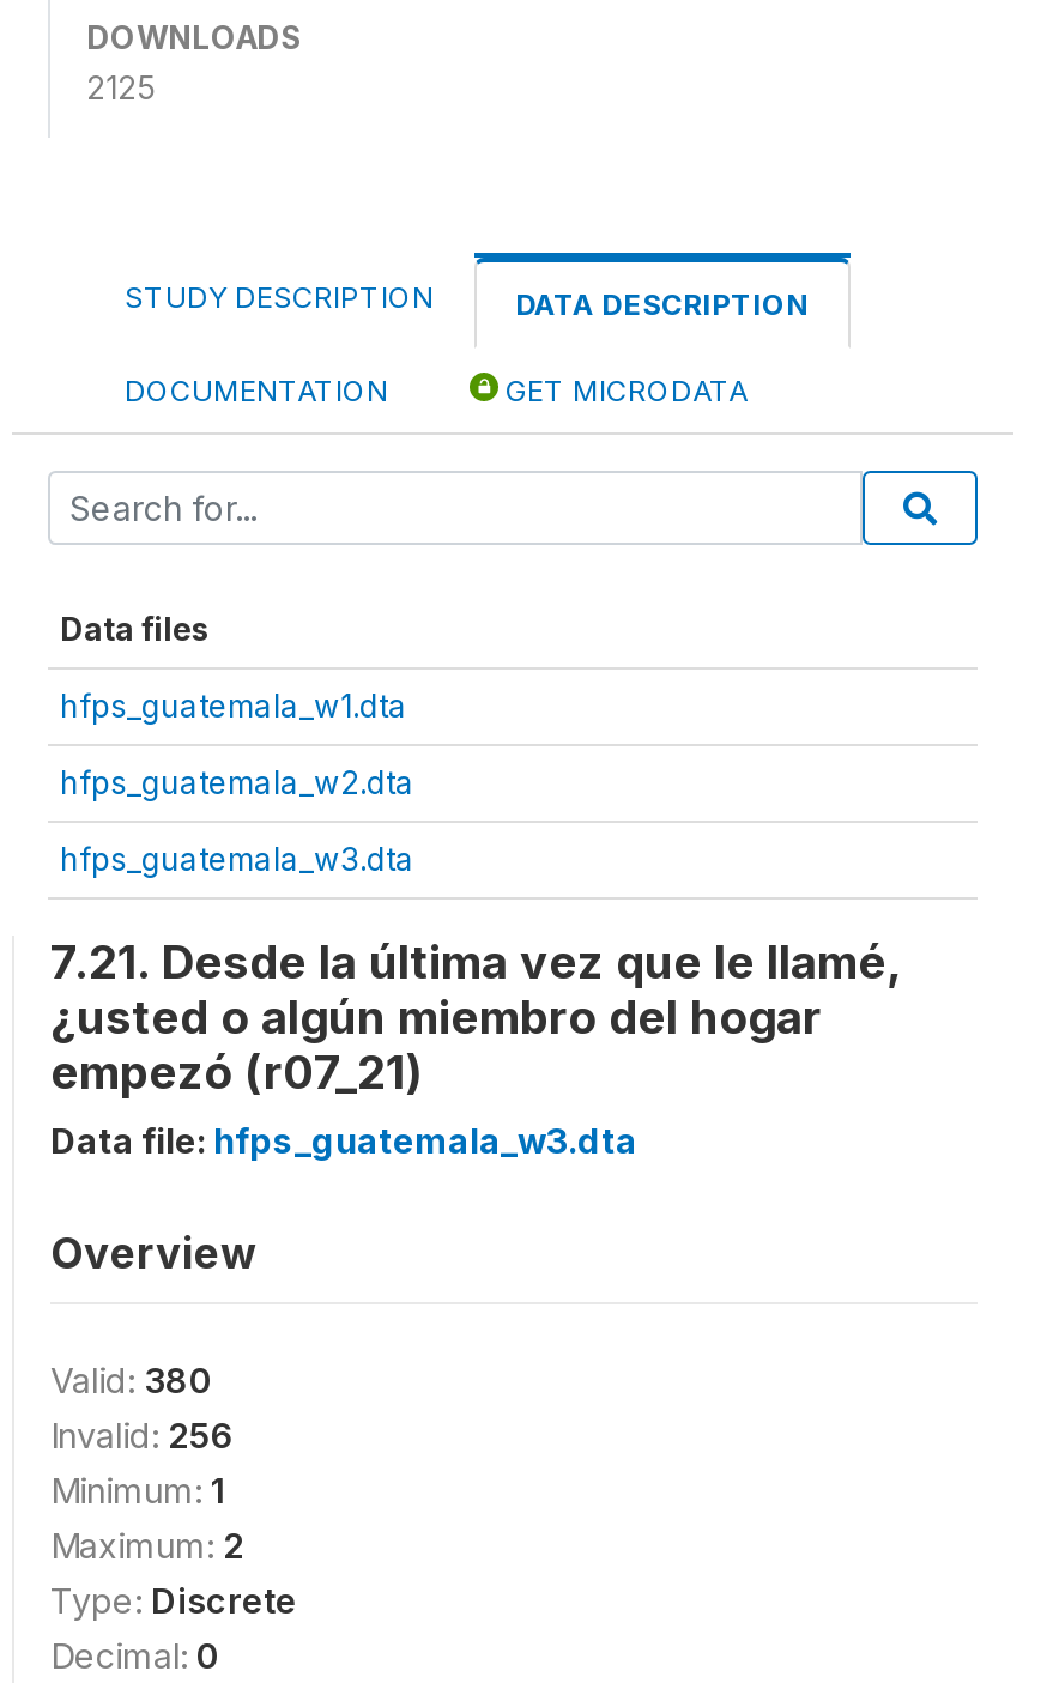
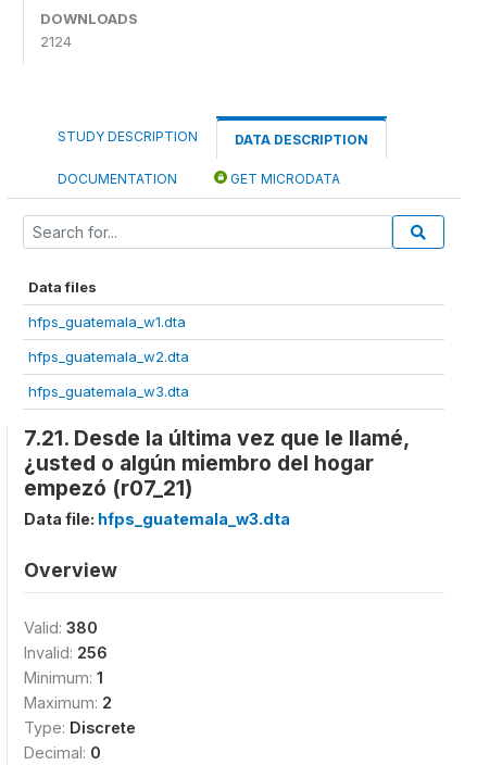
[86,67,156,106] 2125 -> [40,32,72,50] 2124

